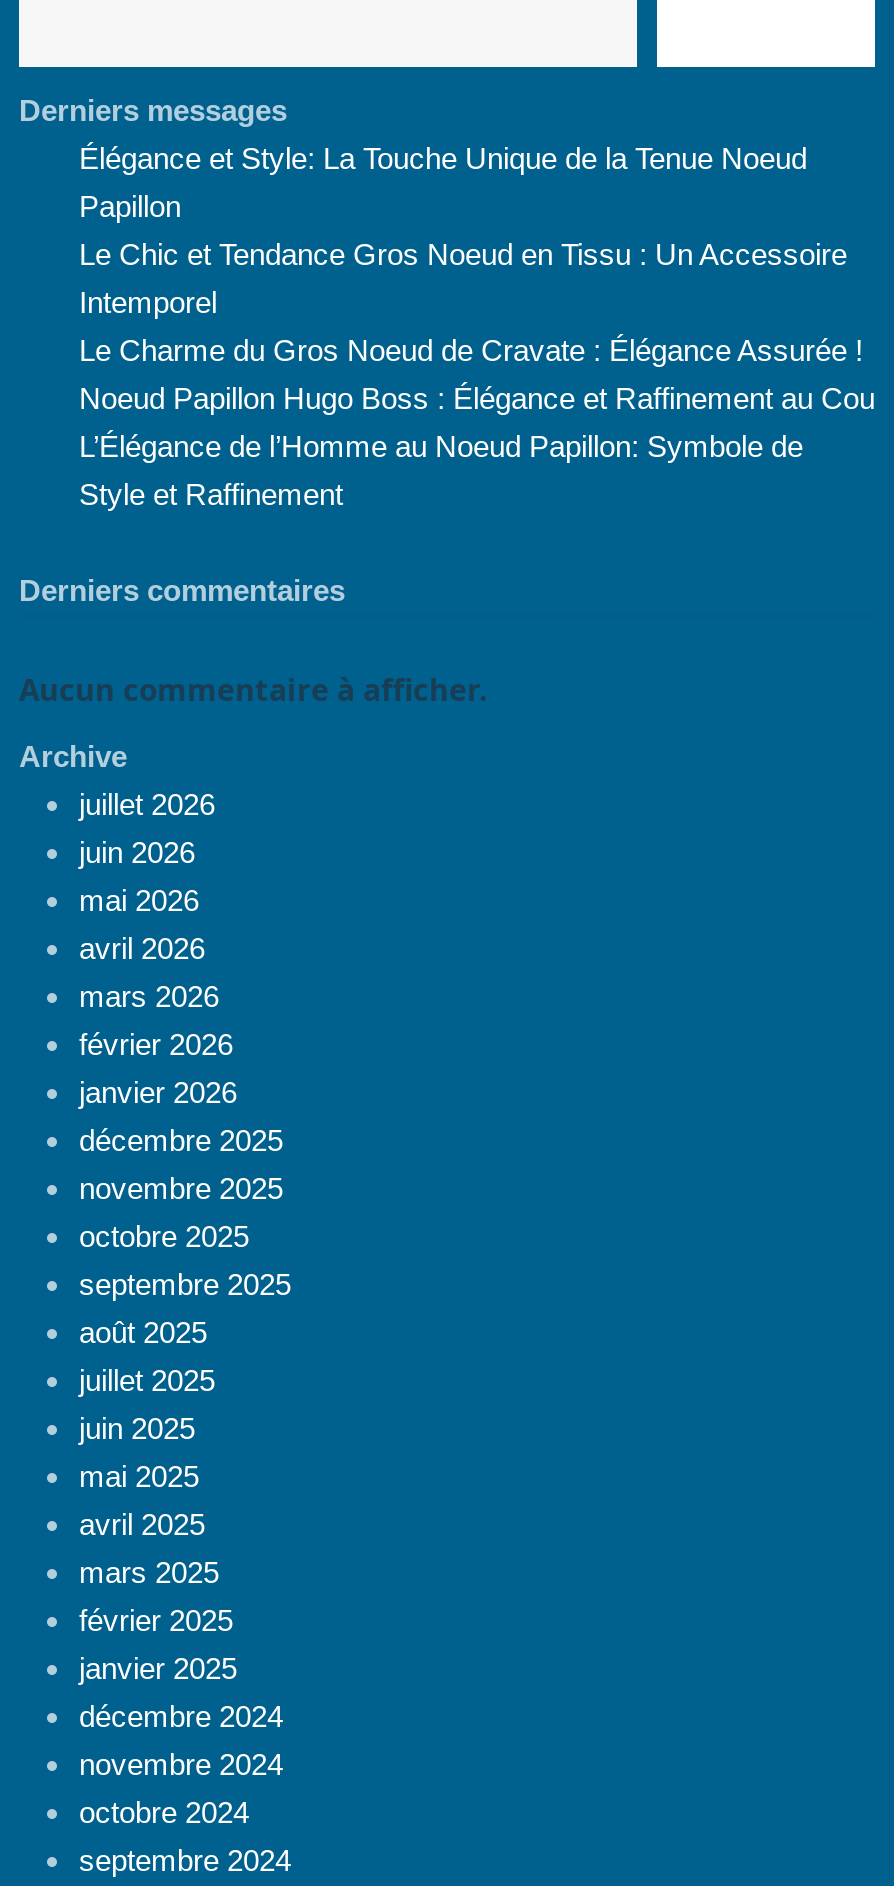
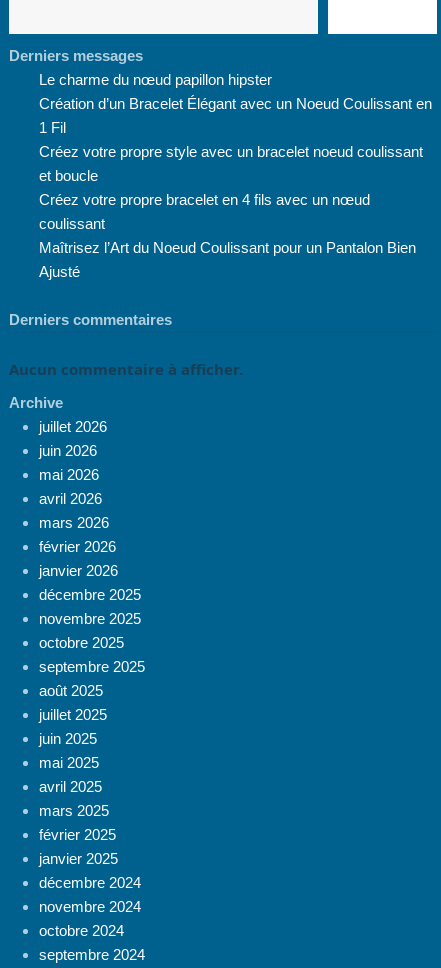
[79,141,875,511] Élégance et Style: La Touche Unique de la Tenue Noeud | Papillon | Le Chic et Tendance Gros Noeud en Tissu : Un Accessoire | Intemporel | Le Charme du Gros Noeud de Cravate : Élégance Assurée ! | Noeud Papillon Hugo Boss : Élégance et Raffinement au Cou | L’Élégance de l’Homme au Noeud Papillon: Symbole de | Style et Raffinement -> [39,71,432,280] Le charme du nœud papillon hipster | Création d’un Bracelet Élégant avec un Noeud Coulissant en | 1 Fil | Créez votre propre style avec un bracelet noeud coulissant | et boucle | Créez votre propre bracelet en 4 fils avec un nœud | coulissant | Maîtrisez l’Art du Noeud Coulissant pour un Pantalon Bien | Ajusté

